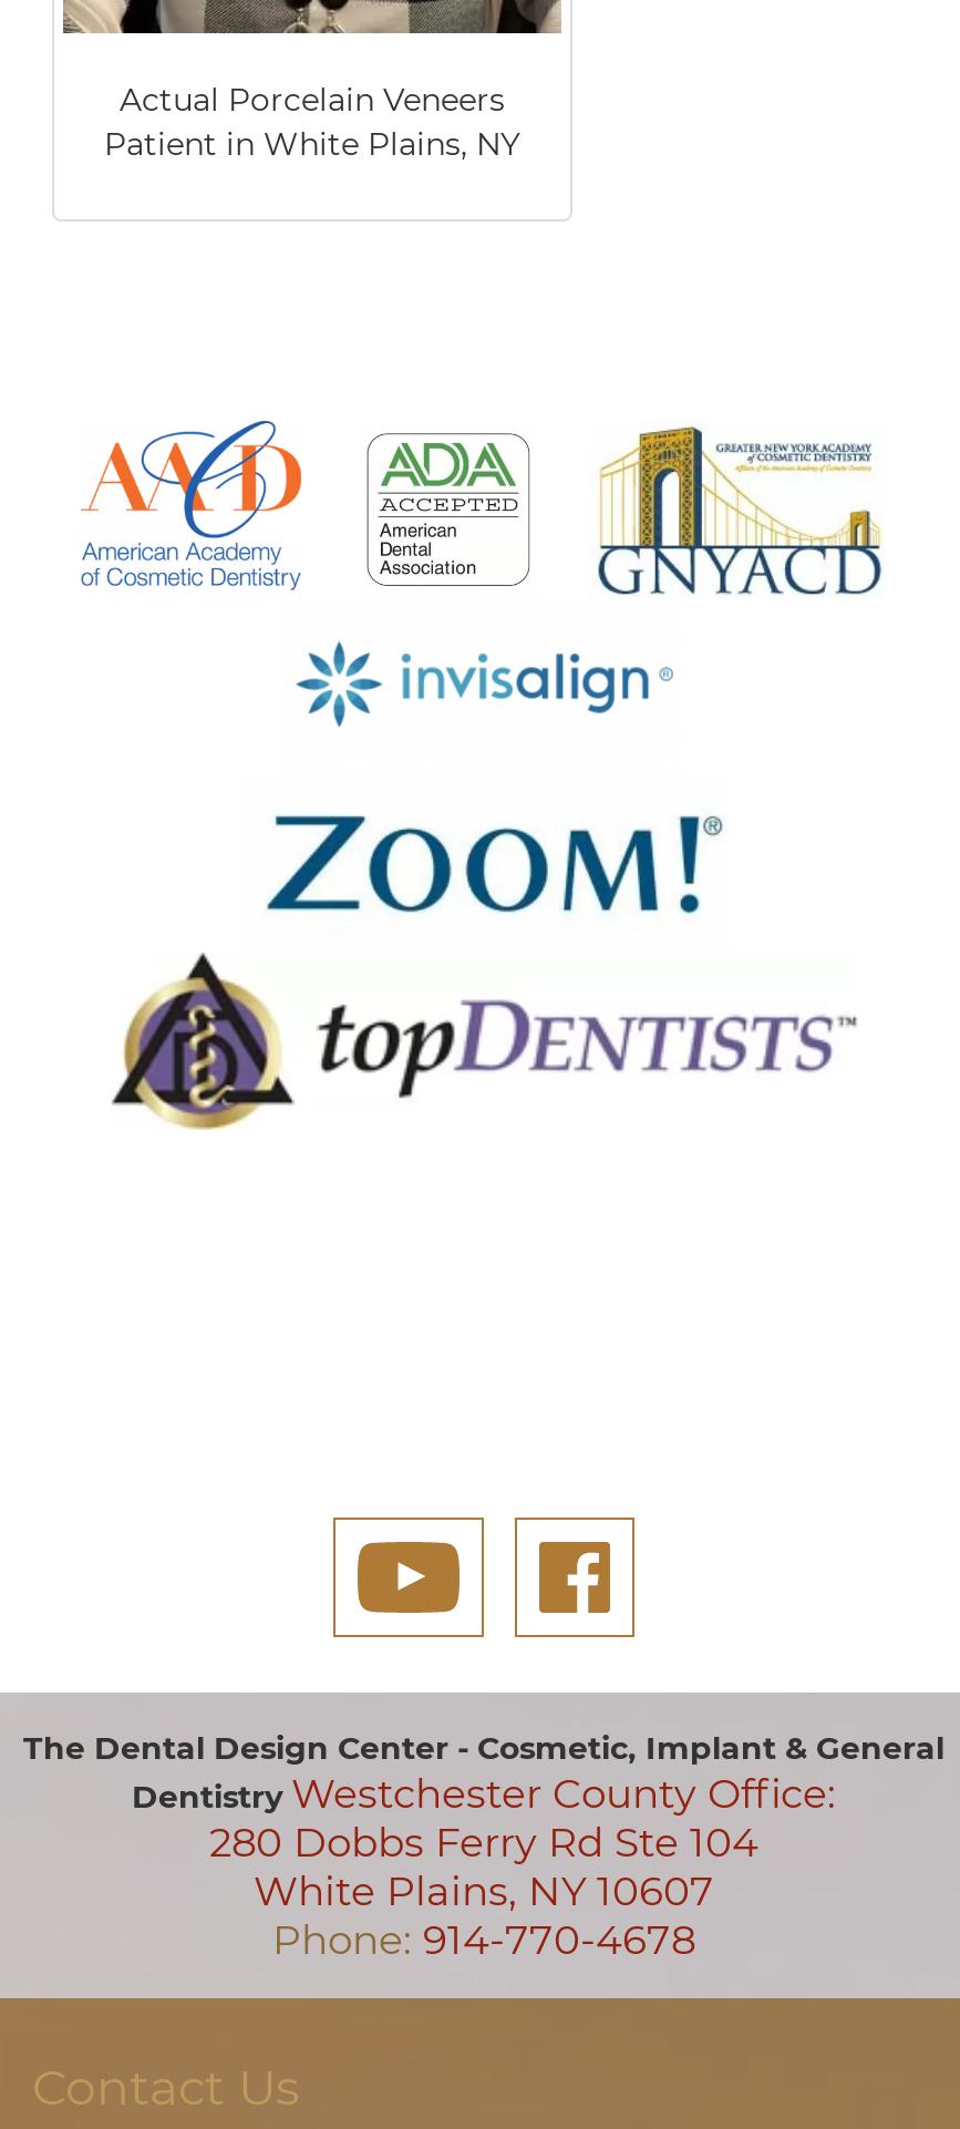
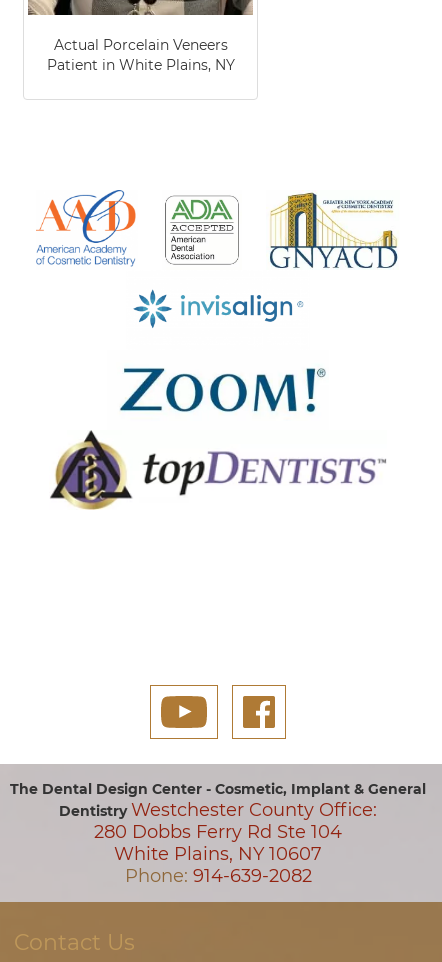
[272,1917,695,1966] Phone: 914-770-4678 -> [124,865,311,887] Phone: 914-639-2082

